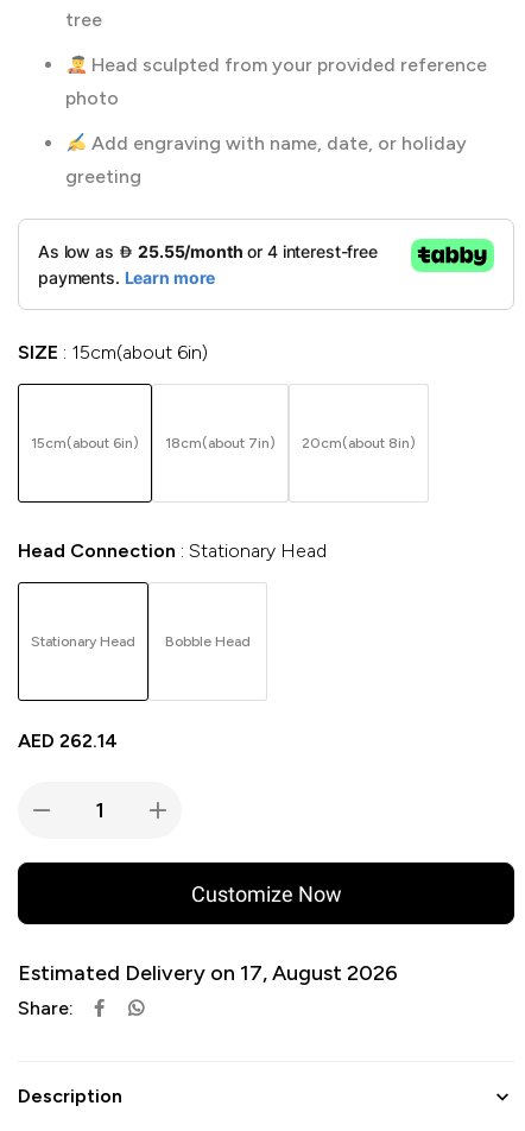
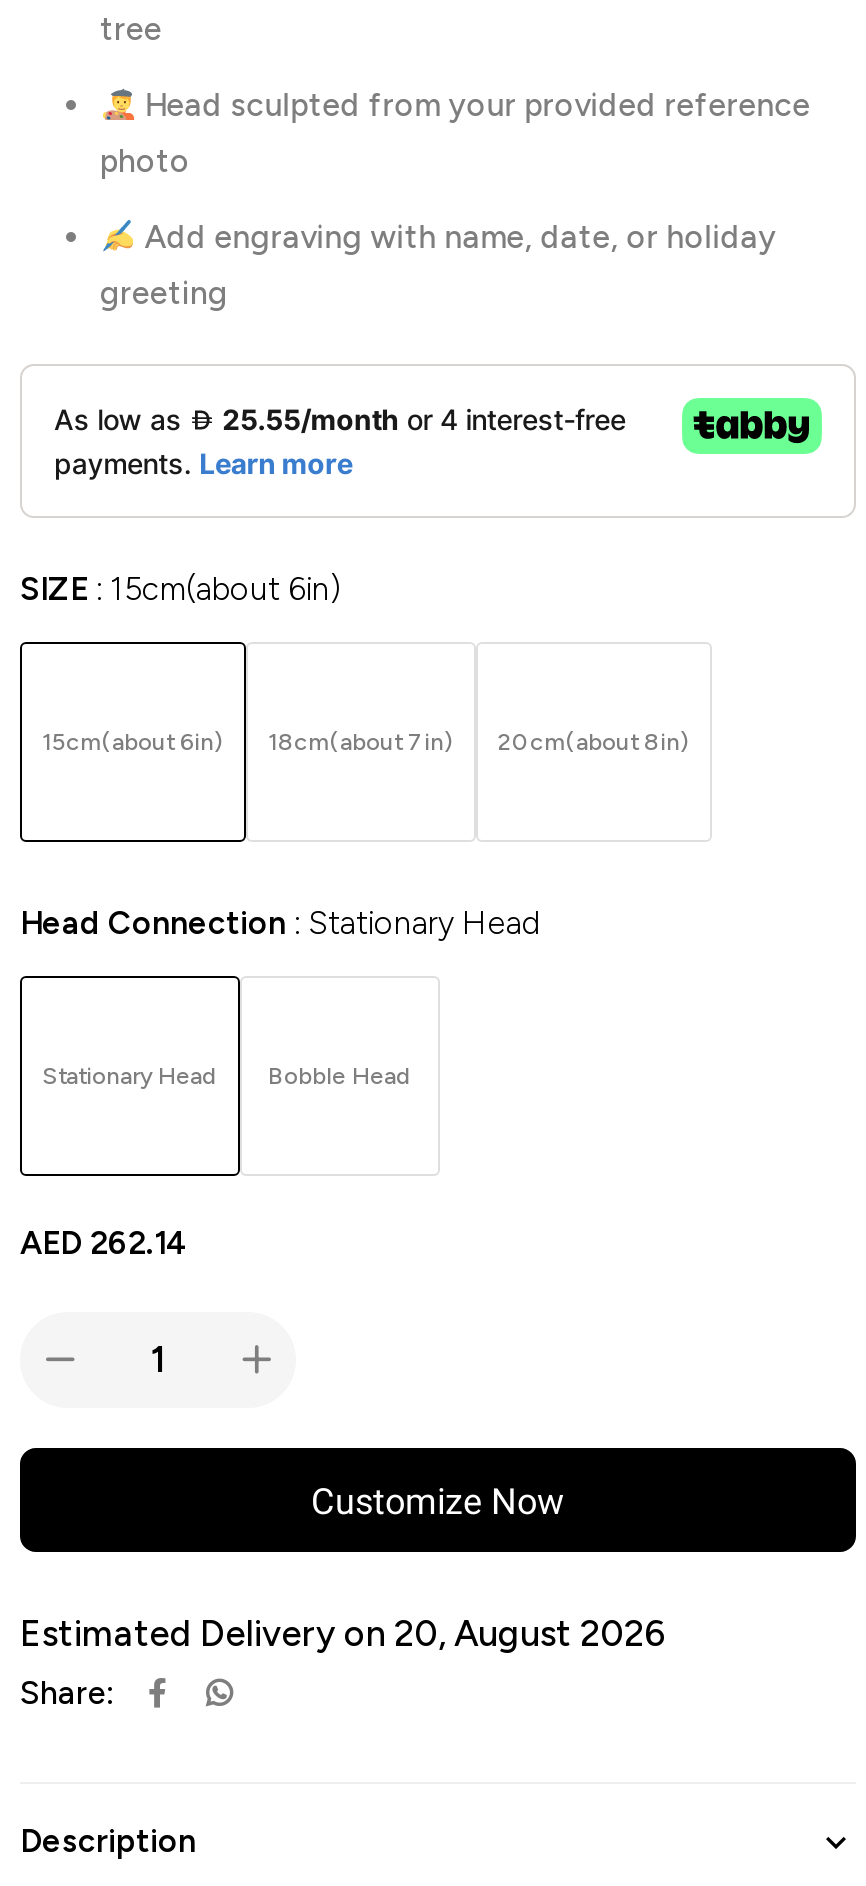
[18,960,398,986] Estimated Delivery on 17, August 2026 -> [20,1612,666,1656] Estimated Delivery on 20, August 2026

